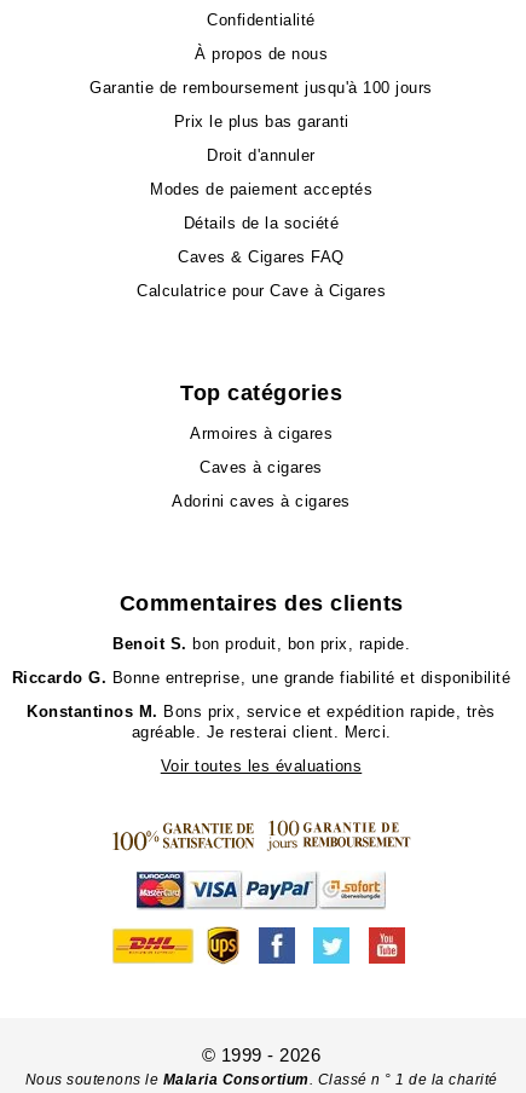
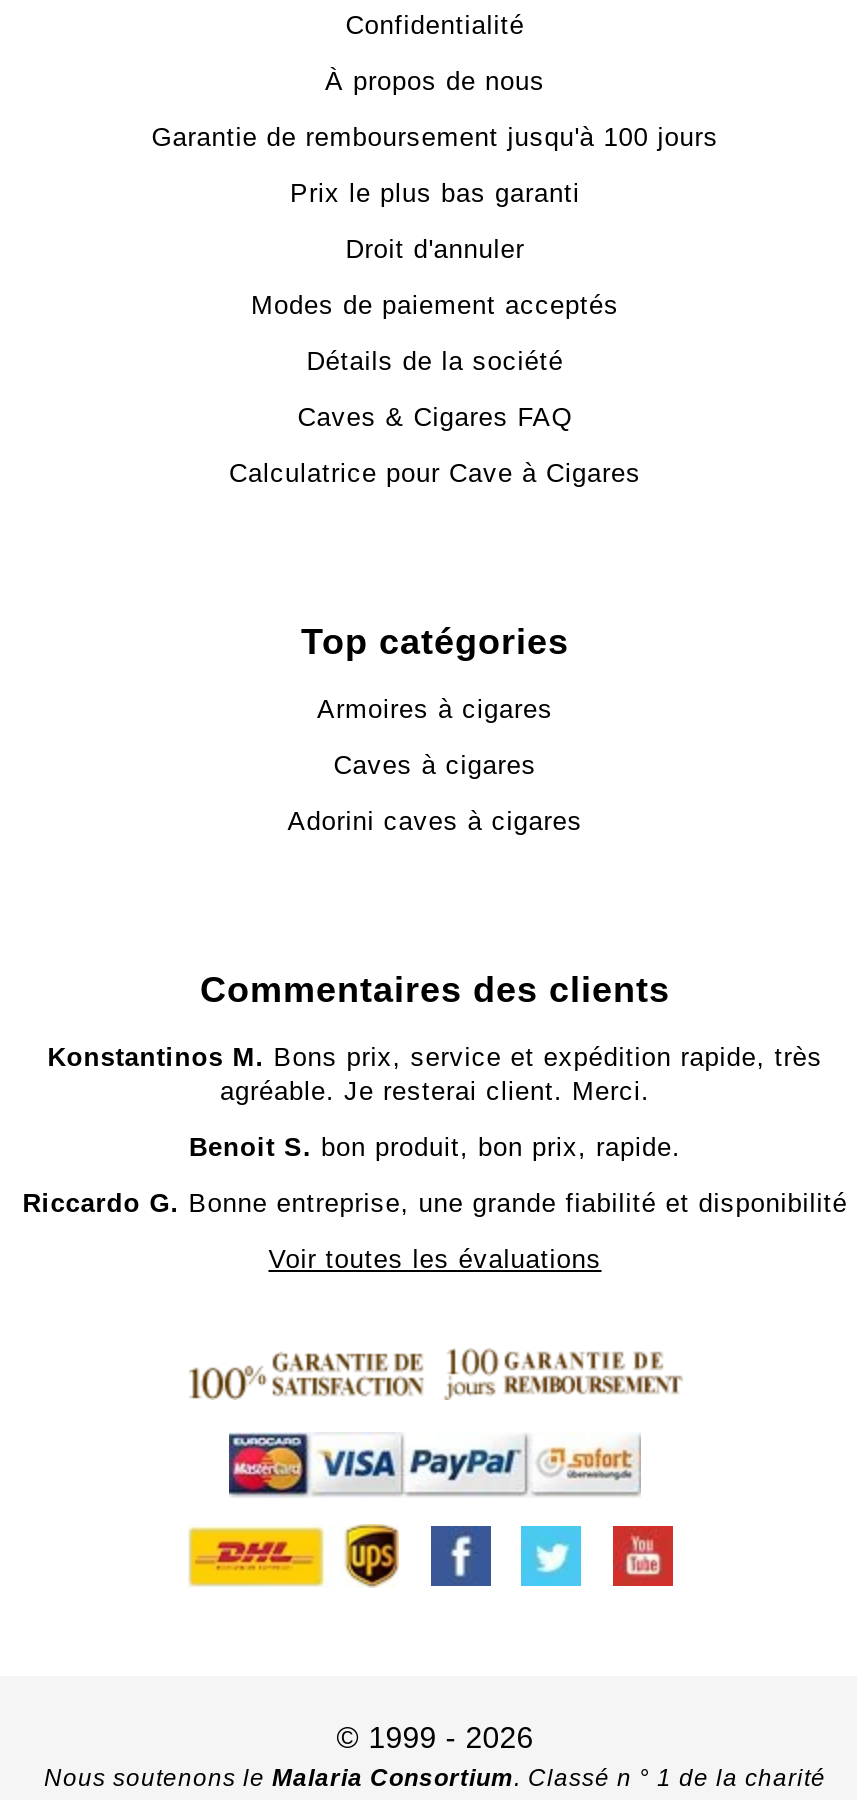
moved [12,635,511,687] -> [23,1132,847,1218]: Benoit S. bon produit, bon prix, rapide. | Riccardo G. Bonne entreprise, une grande fiabilité et disponibilité
moved [27,703,496,741] -> [47,1042,823,1106]: Konstantinos M. Bons prix, service et expédition rapide, très | agréable. Je resterai client. Merci.

